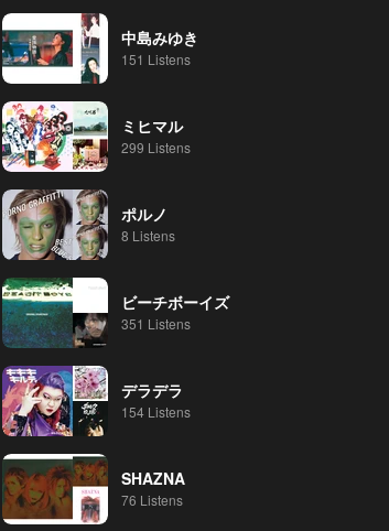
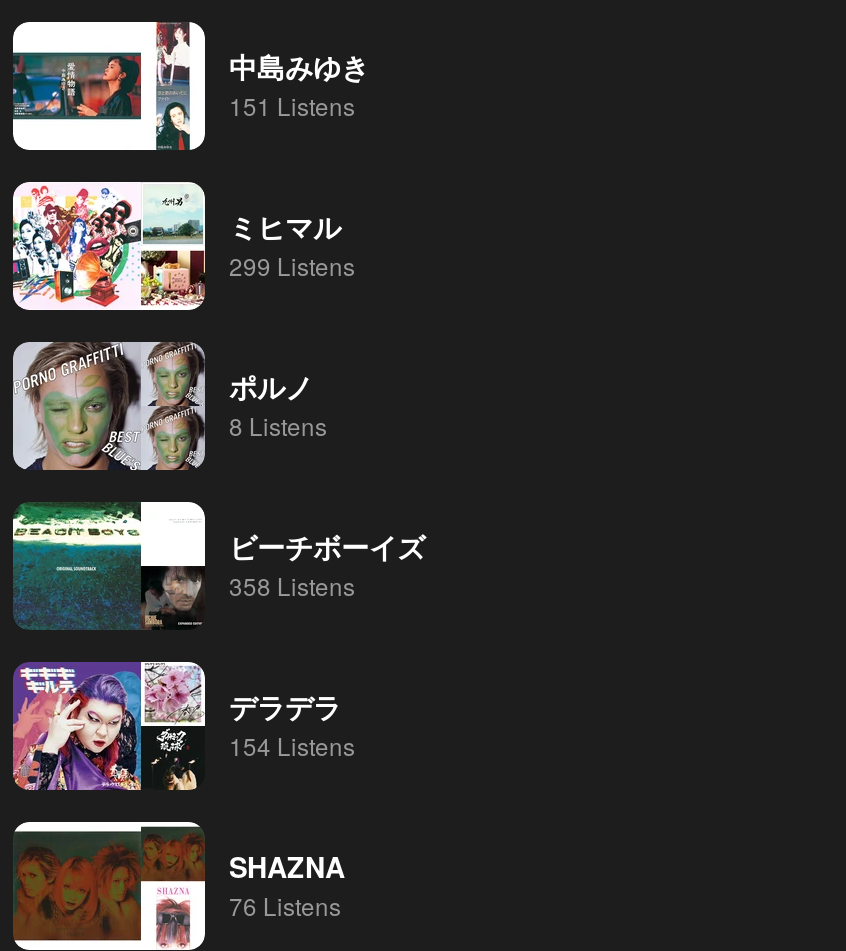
[121,314,191,333] 351 Listens -> [229,568,355,602] 358 Listens

